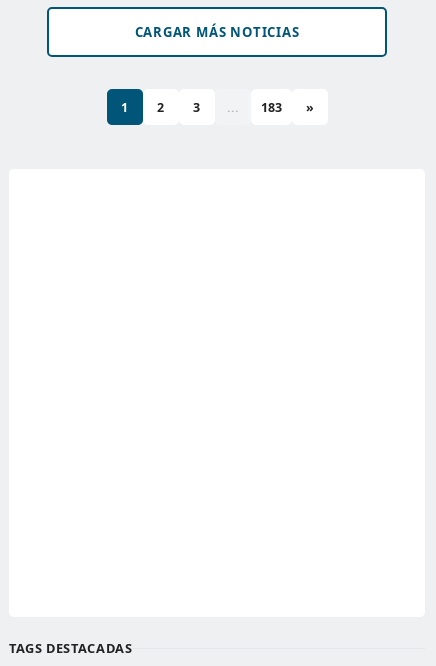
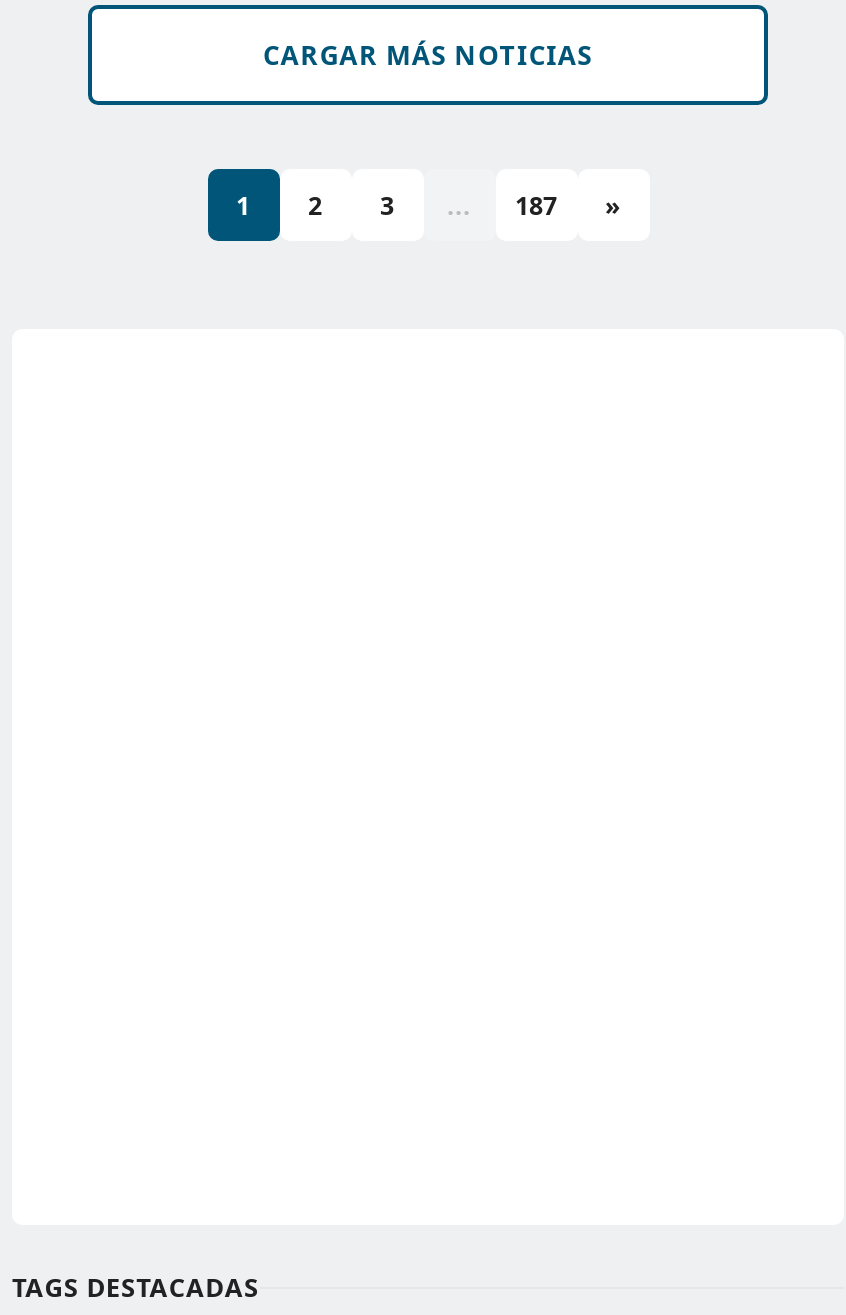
[260,98,281,115] 183 -> [515,188,557,222] 187

